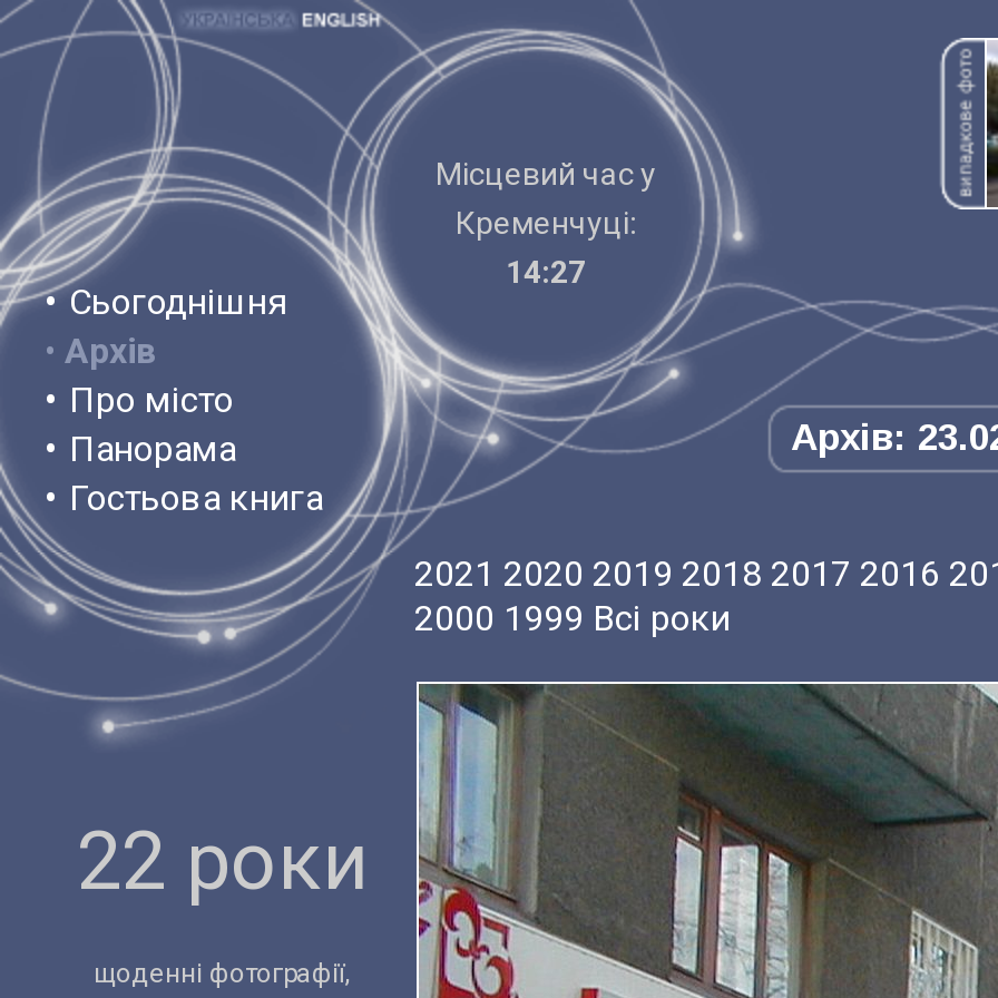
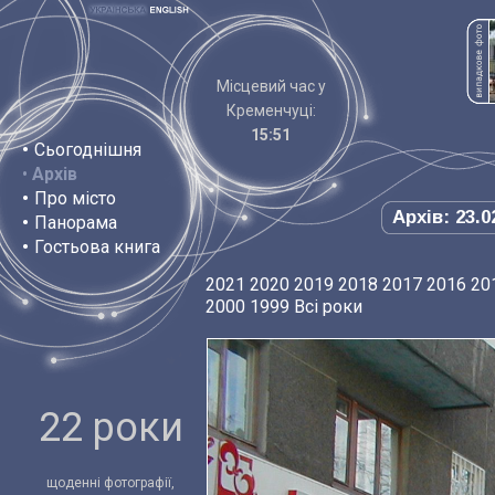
[506,254,586,290] 14:27 -> [251,126,291,144] 15:51

